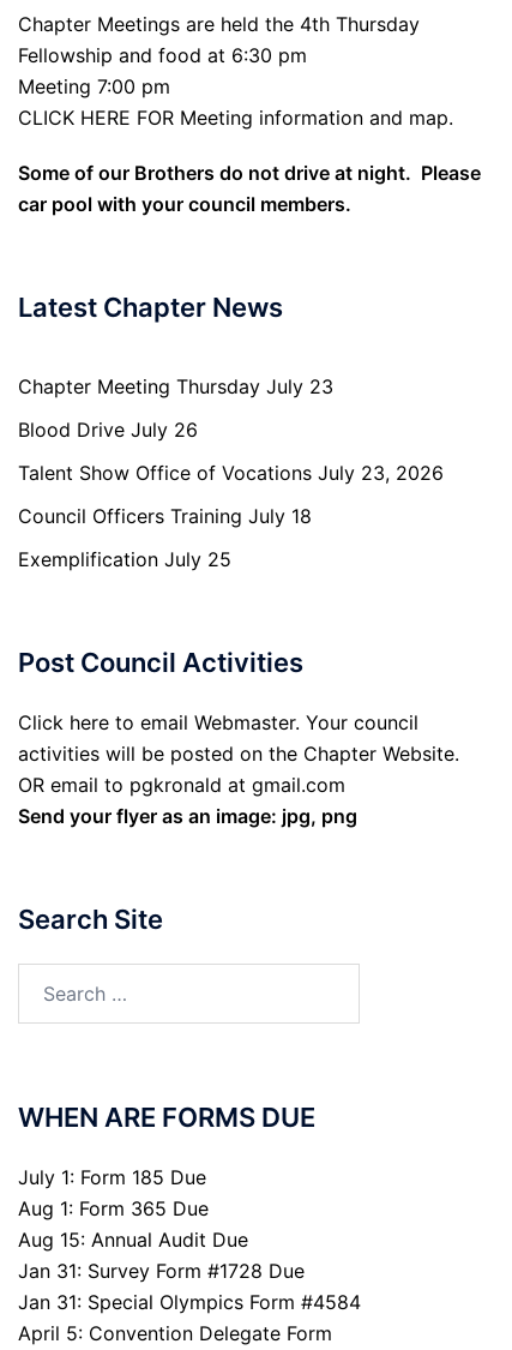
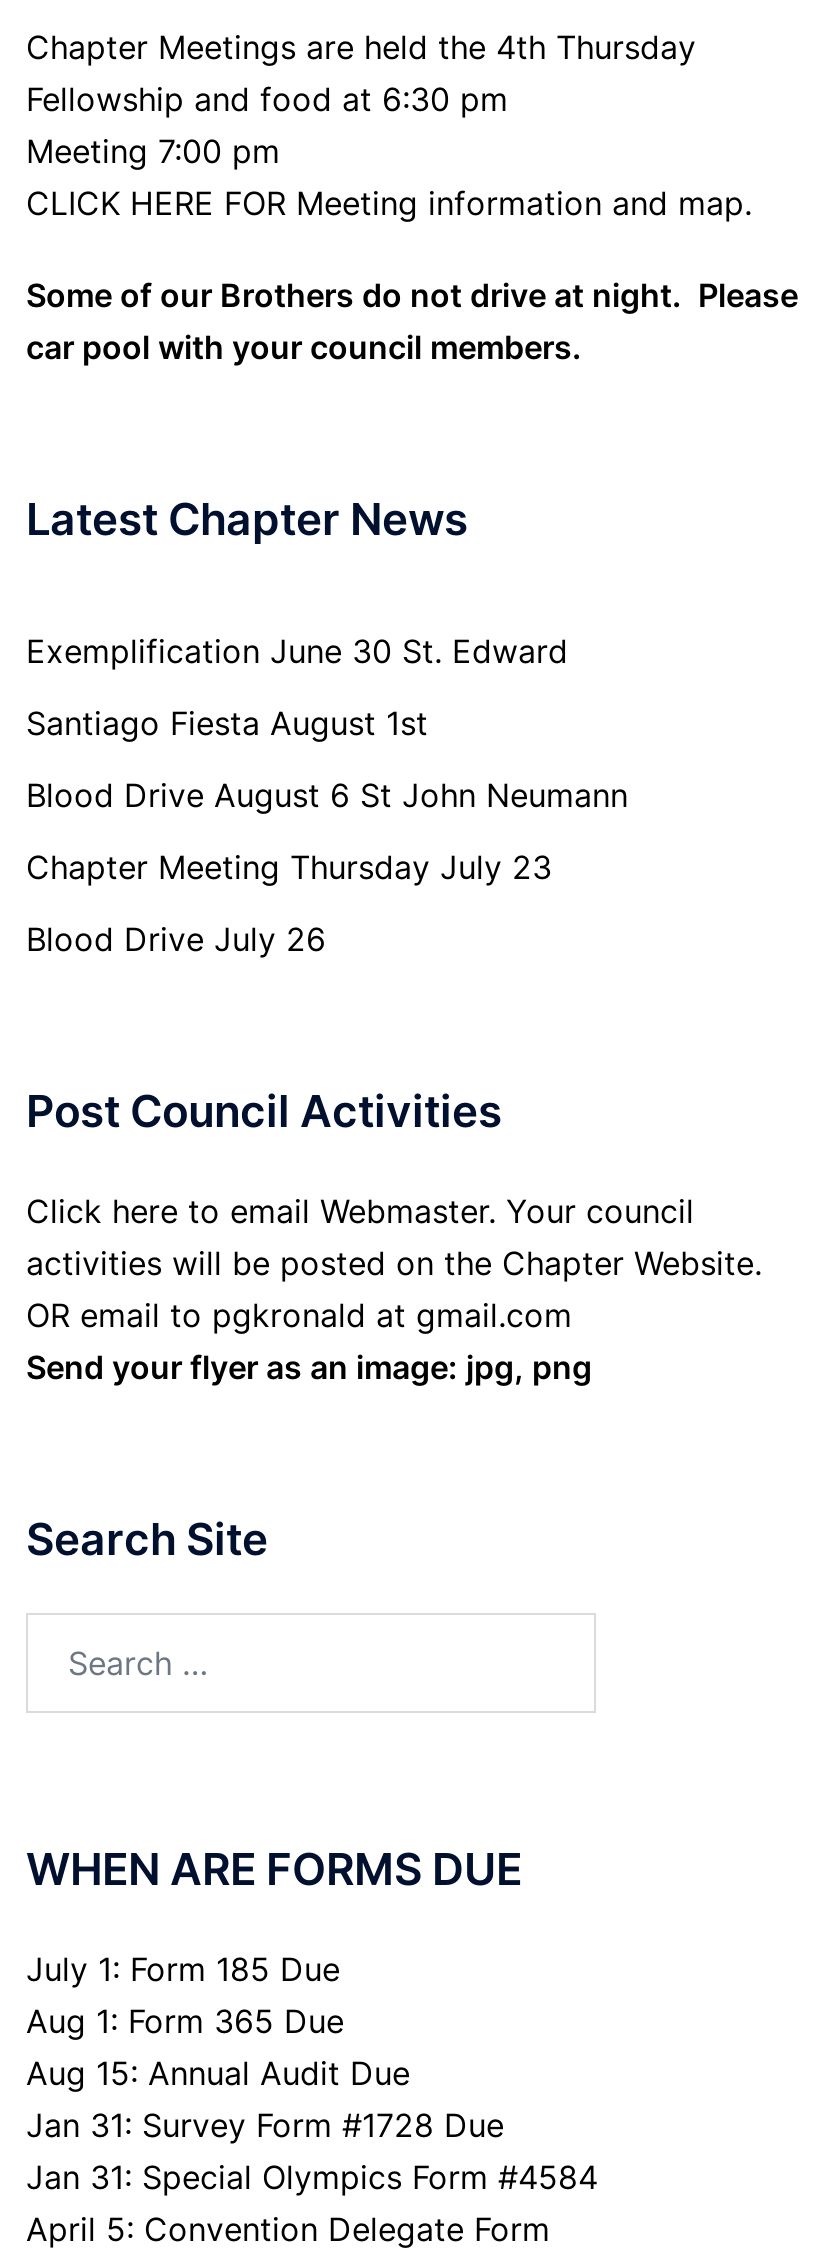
none -> [26,632,628,816] Exemplification June 30 St. Edward | Santiago Fiesta August 1st | Blood Drive August 6 St John Neumann
moved [18,374,333,441] -> [26,848,552,960]: Chapter Meeting Thursday July 23 | Blood Drive July 26
[18,461,444,571] Talent Show Office of Vocations July 23, 2026 | Council Officers Training July 18 | Exemplification July 25 -> none

